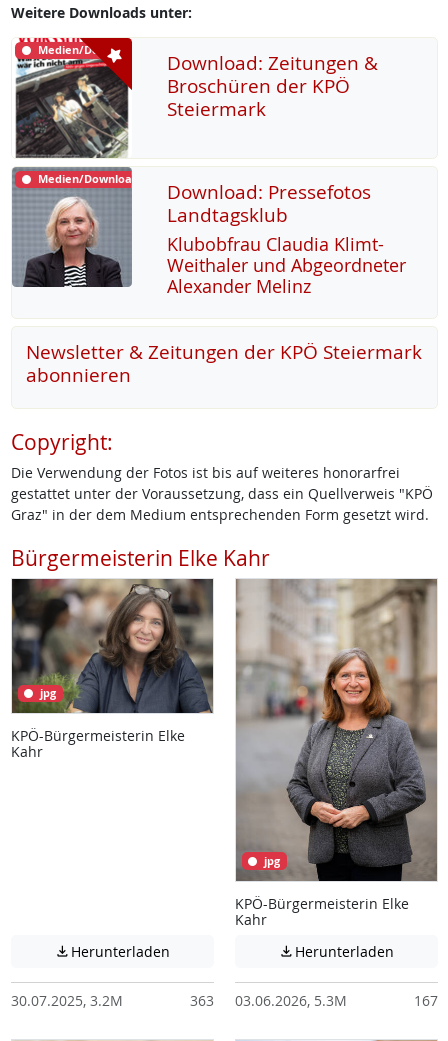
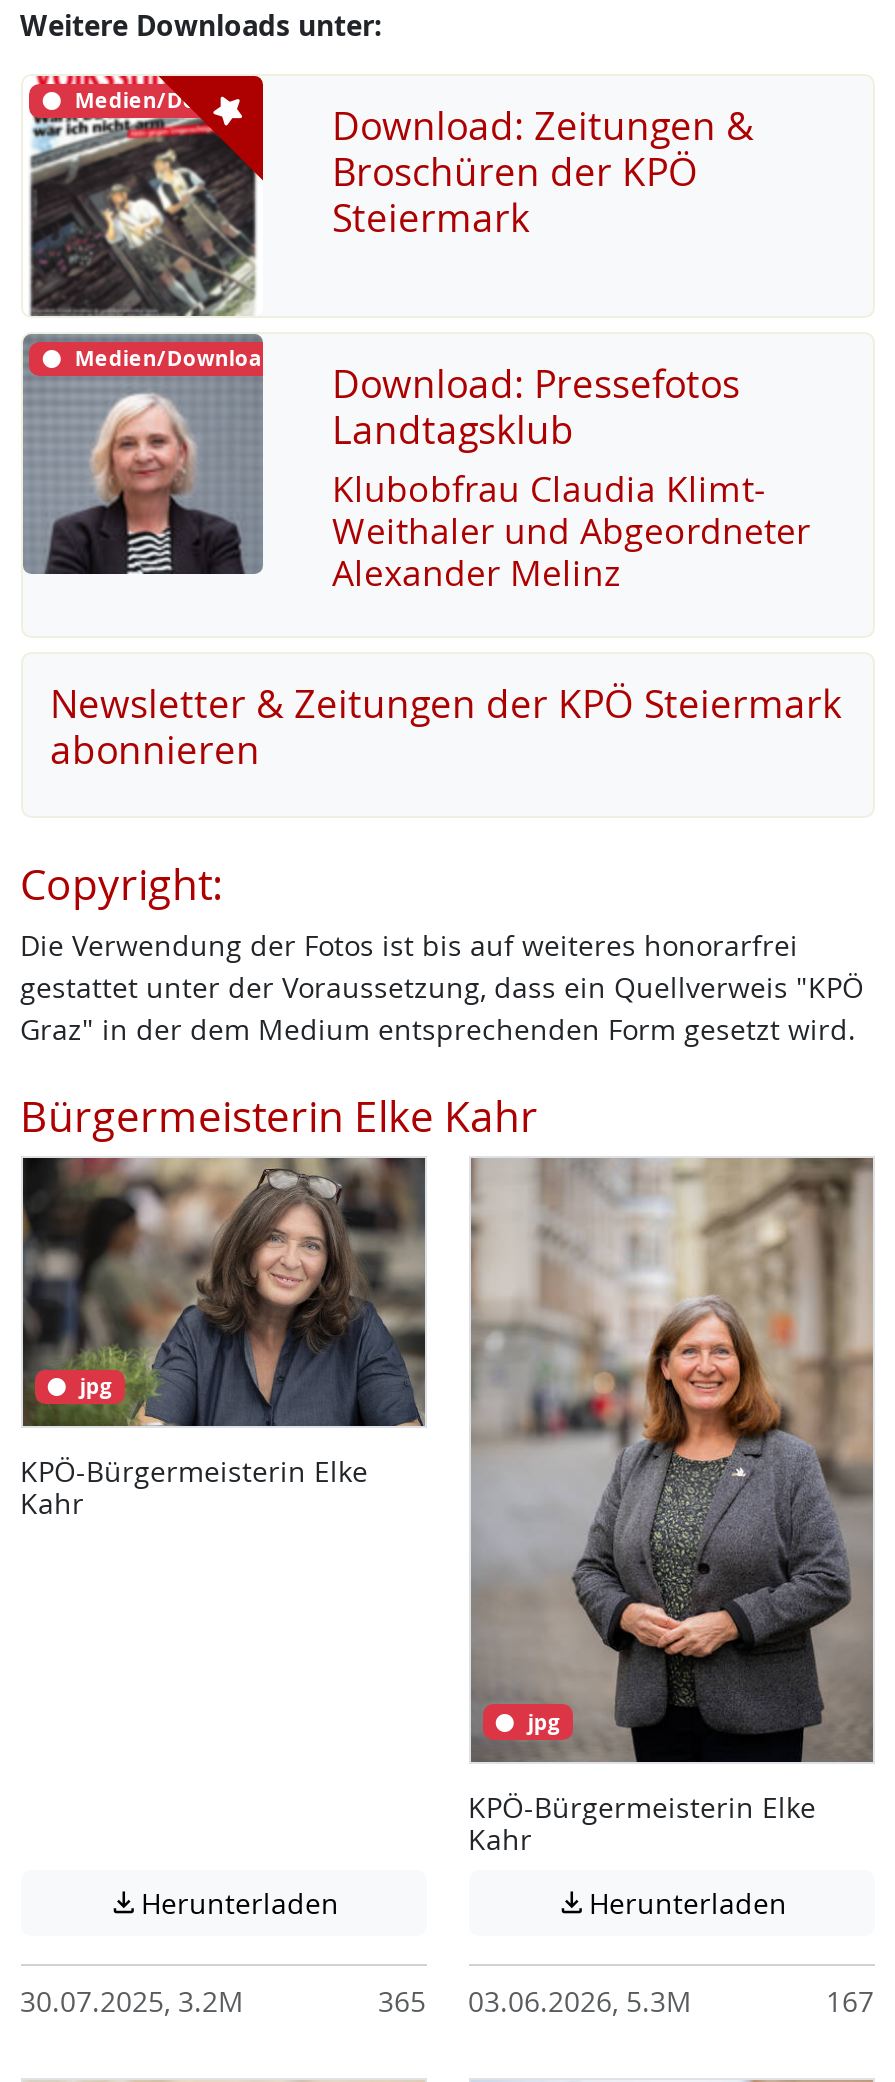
[189,991,346,1010] 363 03.06.2026, 5.3M -> [378,1982,692,2020] 365 03.06.2026, 5.3M

